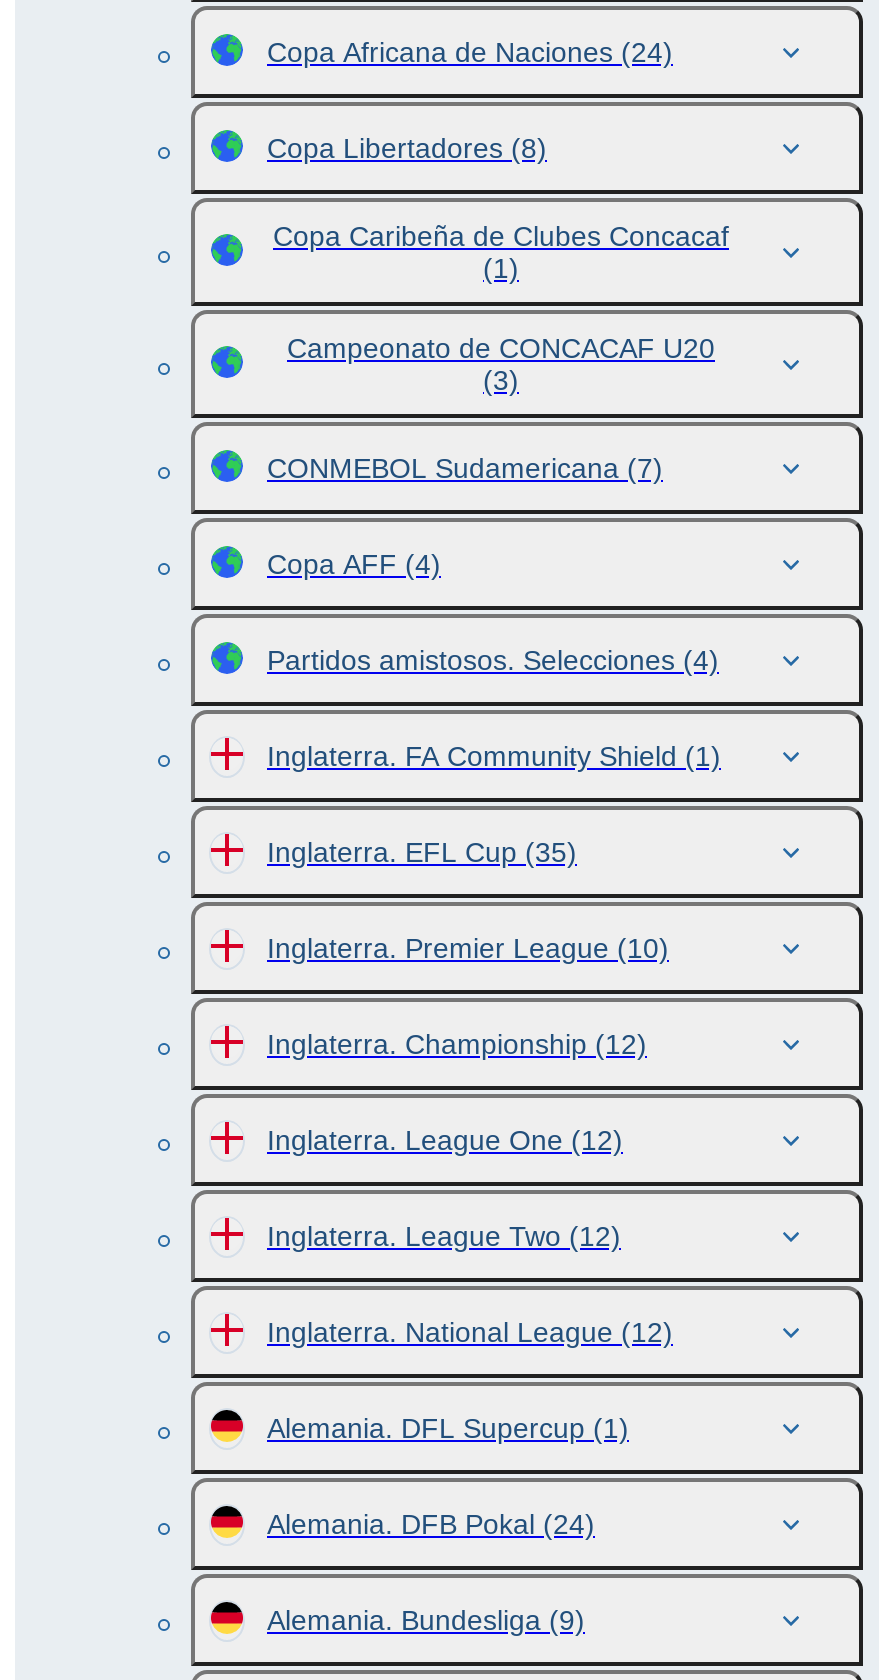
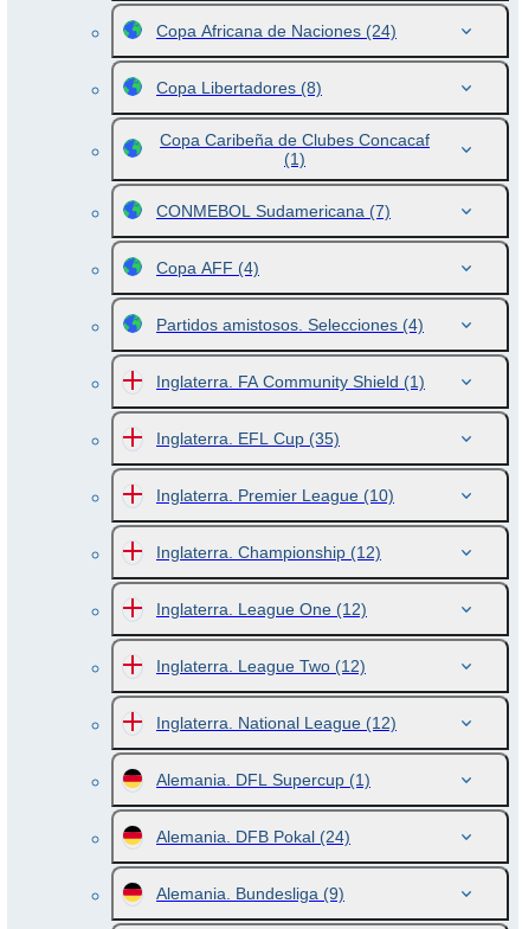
[287,332,715,396] Campeonato de CONCACAF U20 | (3) -> none

